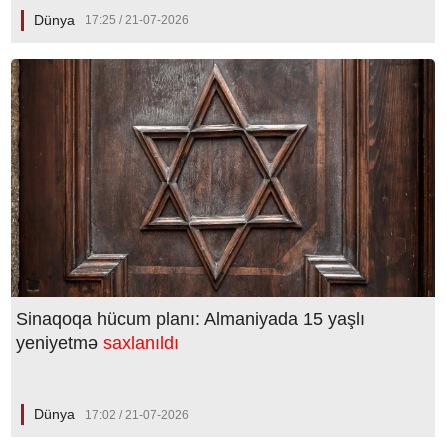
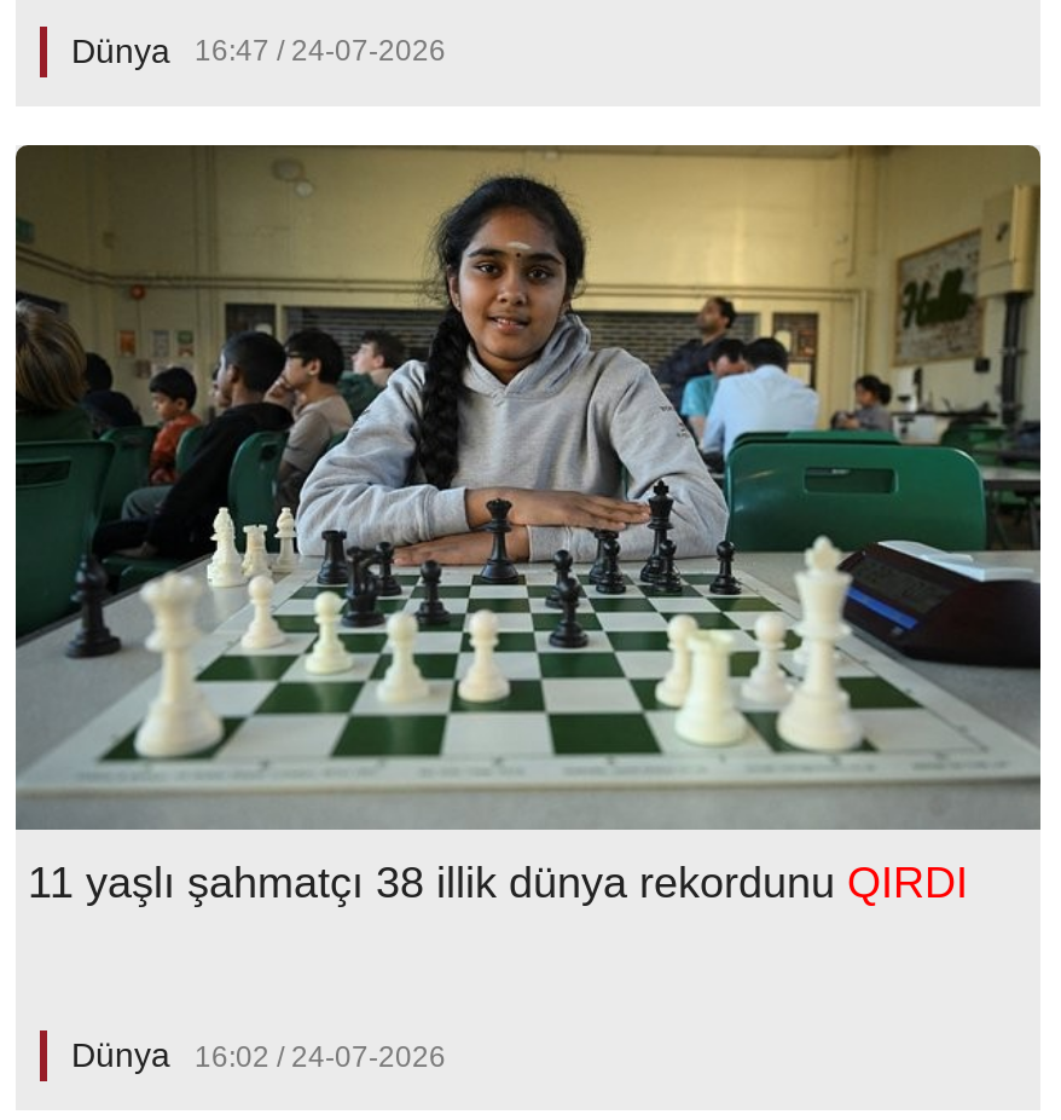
[34,11,189,27] Dünya 17:25 / 21-07-2026 -> [71,31,446,70] Dünya 16:47 / 24-07-2026
[10,58,436,353] [image] | Sinaqoqa hücum planı: Almaniyada 15 yaşlı | yeniyetmə saxlanıldı -> [13,144,1043,907] [image] | 11 yaşlı şahmatçı 38 illik dünya rekordunu QIRDI
[34,406,189,422] Dünya 17:02 / 21-07-2026 -> [71,1036,446,1074] Dünya 16:02 / 24-07-2026

